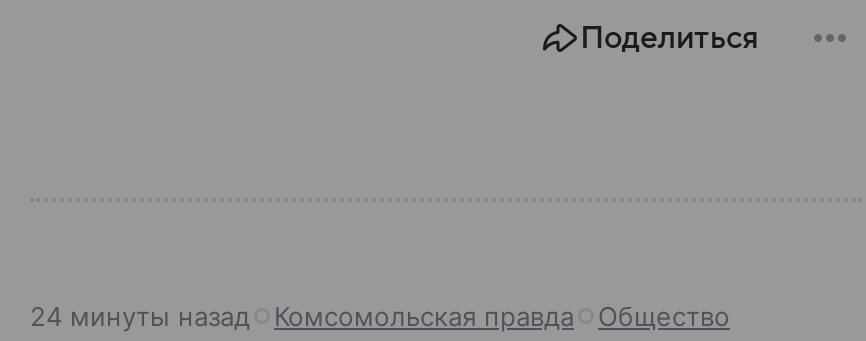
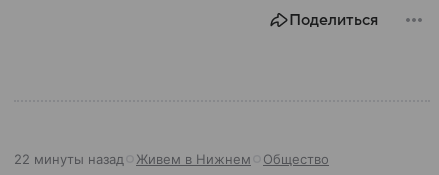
[30,300,574,332] 24 минуты назад | Комсомольская правда -> [14,151,251,167] 22 минуты назад | Живем в Нижнем

